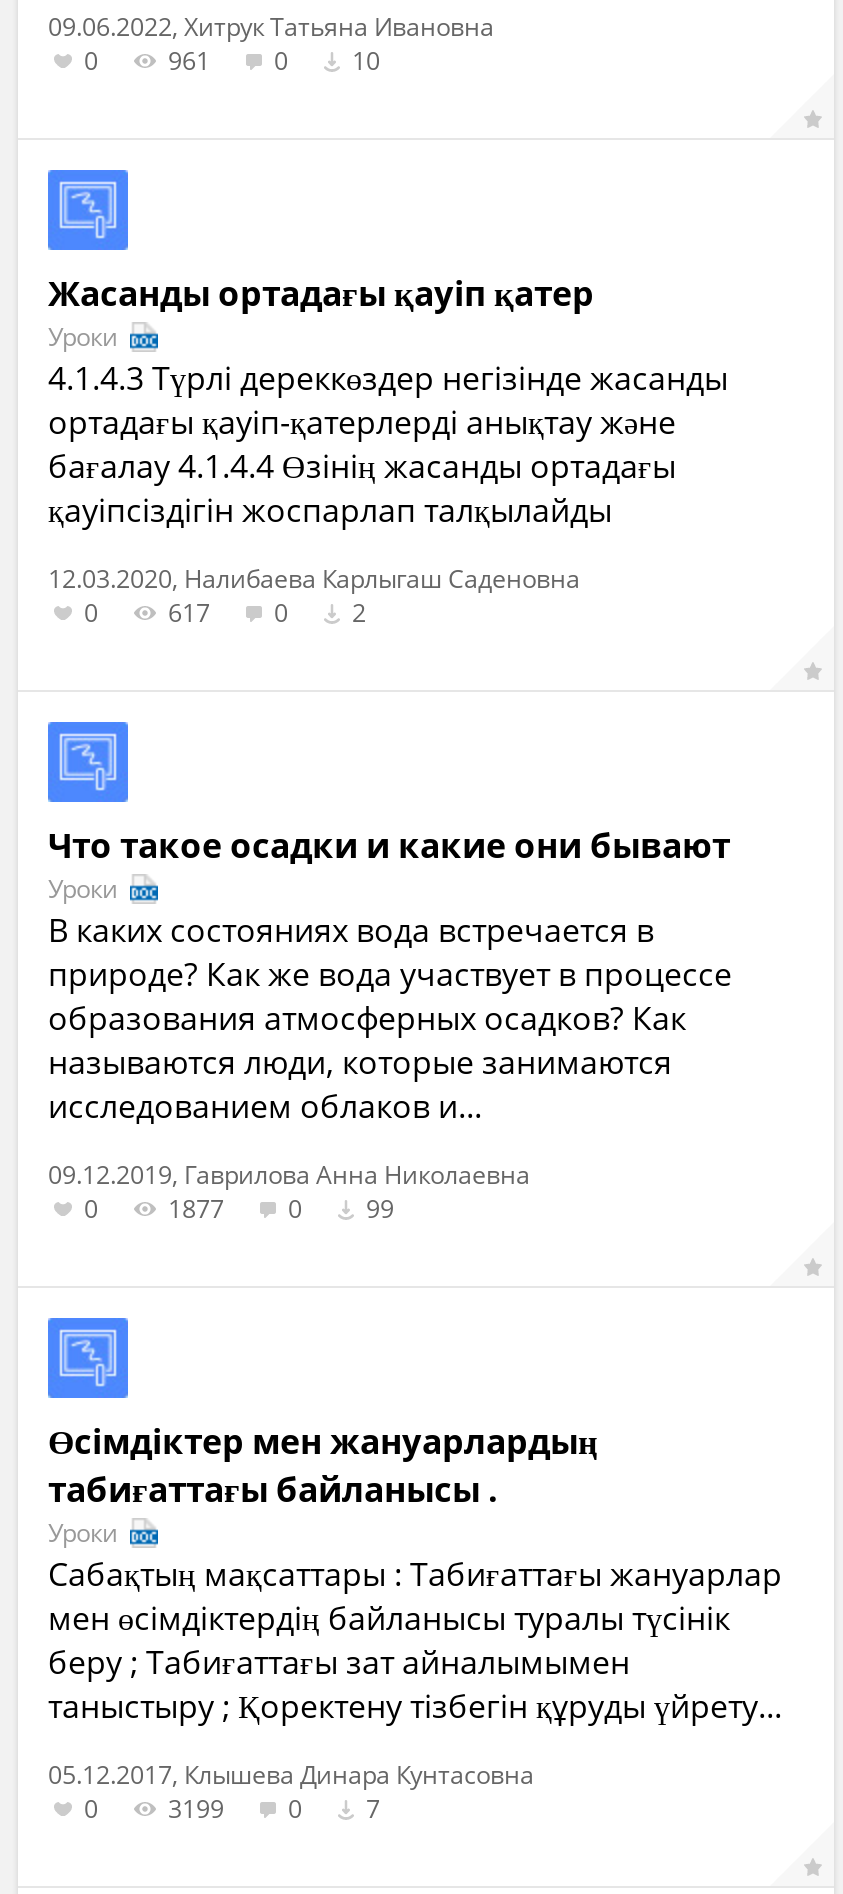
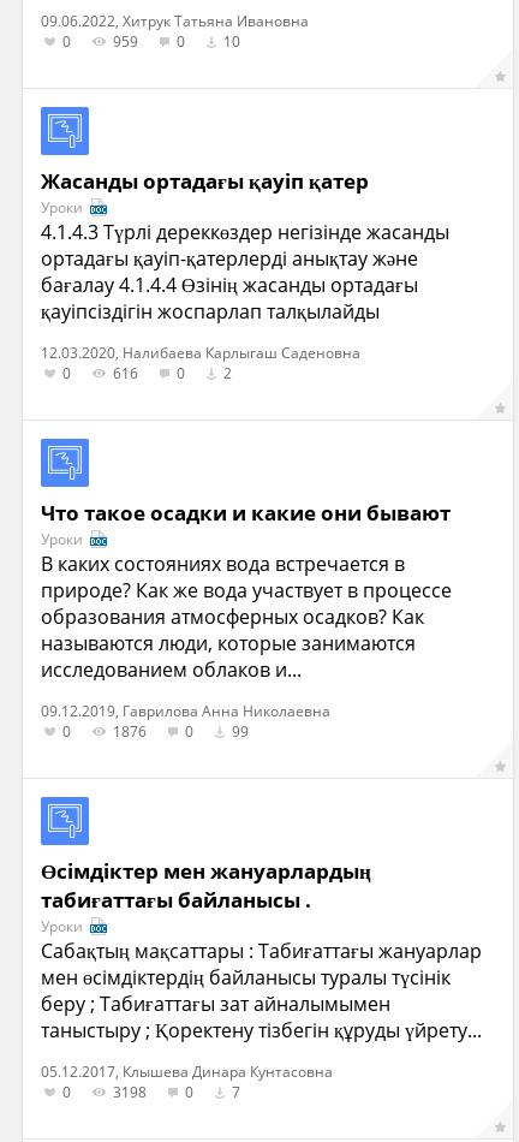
[78,45,380,79] 0 961 0 10 -> [59,32,240,52] 0 959 0 10
[78,597,366,631] 0 617 0 2 -> [59,364,232,384] 0 616 0 2
[78,1193,394,1227] 0 1877 0 99 -> [59,722,249,742] 0 1876 0 99
[78,1793,380,1827] 0 3199 0 7 -> [59,1082,240,1103] 0 3198 0 7

